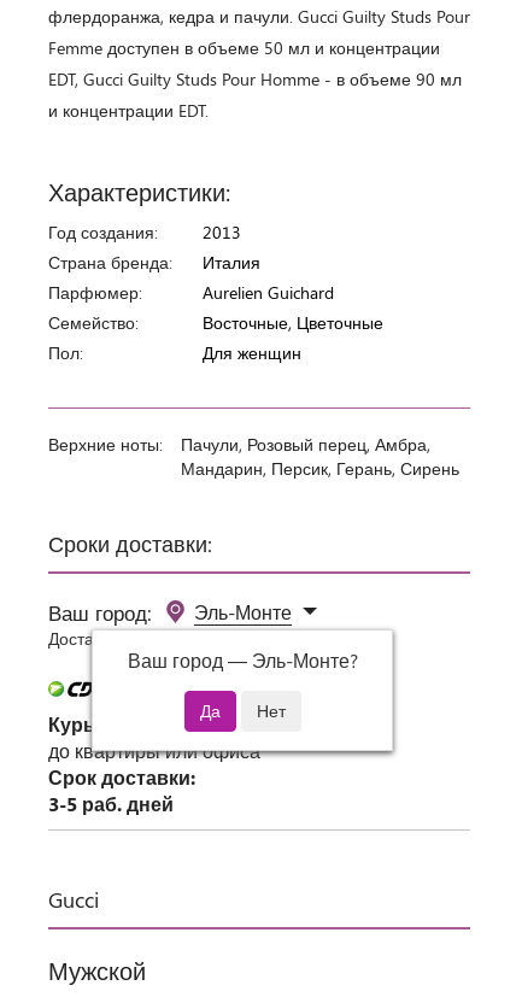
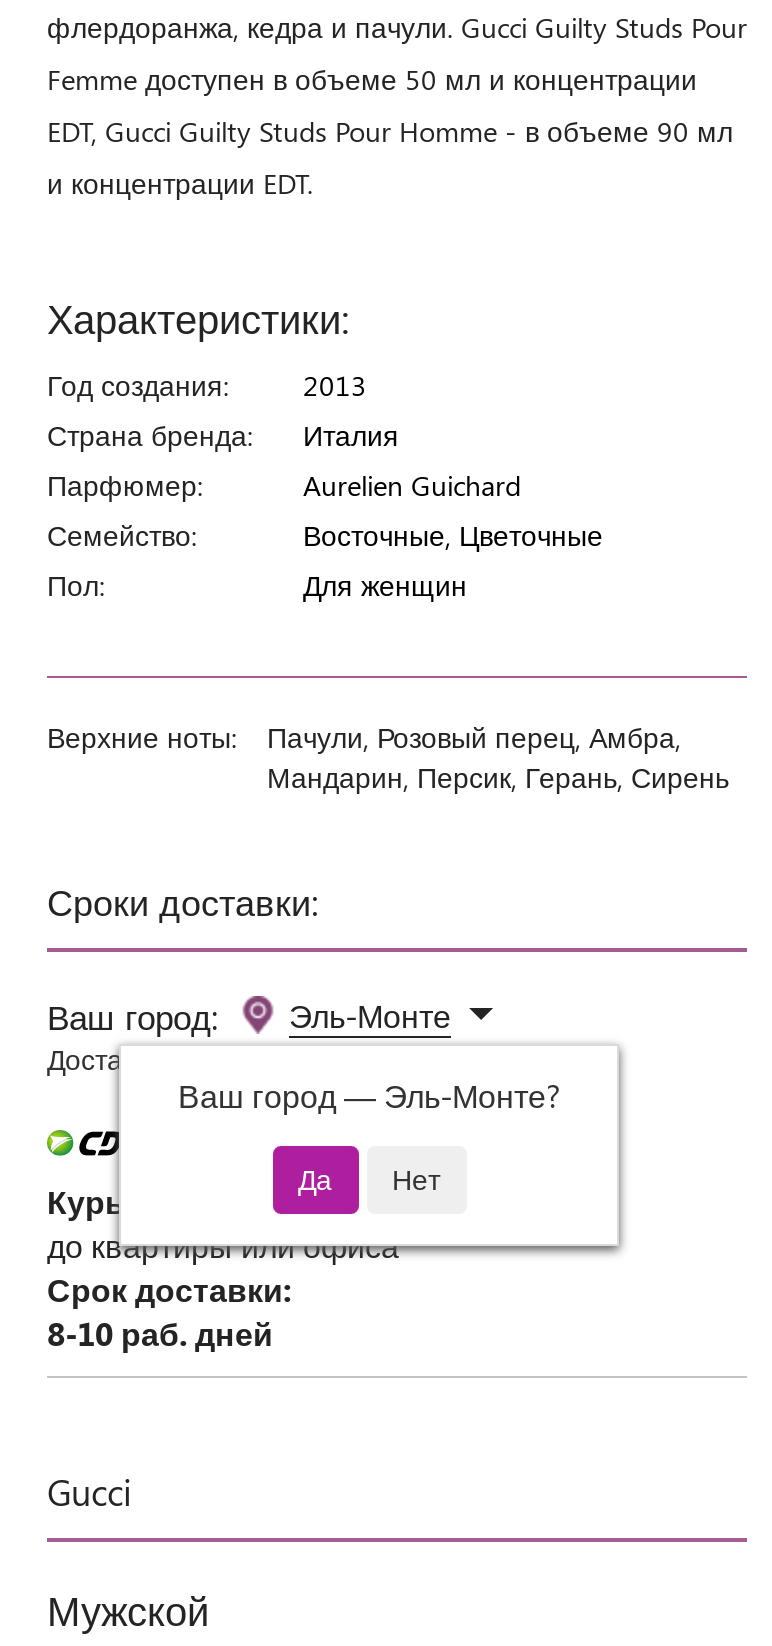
[48,790,174,816] 3-5 раб. дней -> [47,1311,273,1353] 8-10 раб. дней

